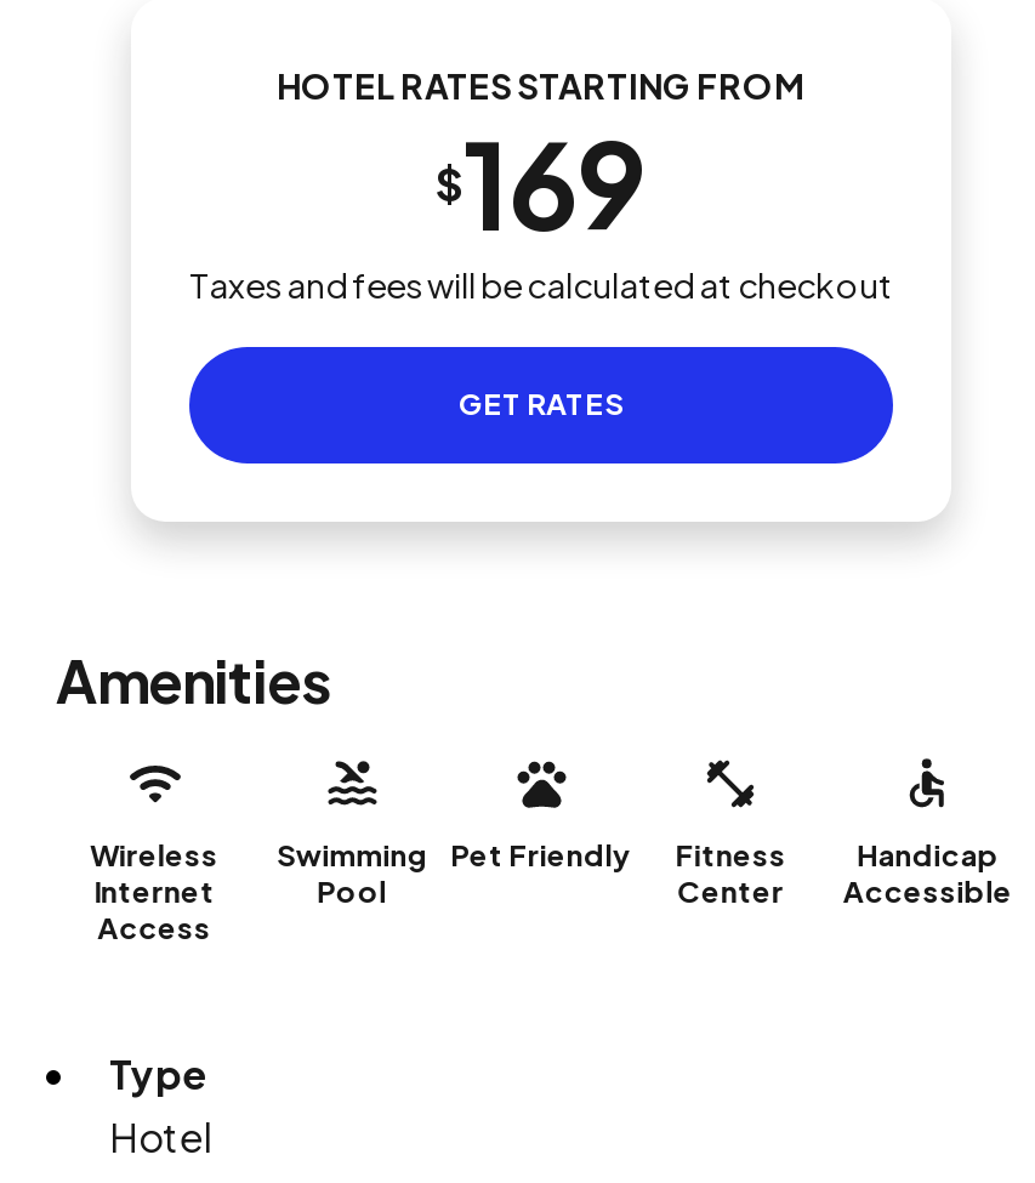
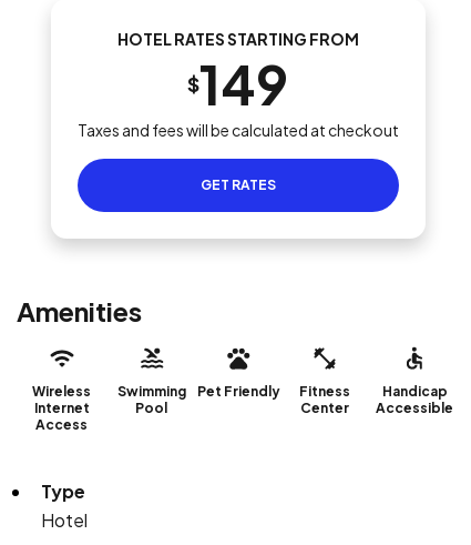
[436,109,647,257] $169 -> [188,50,289,118] $149

